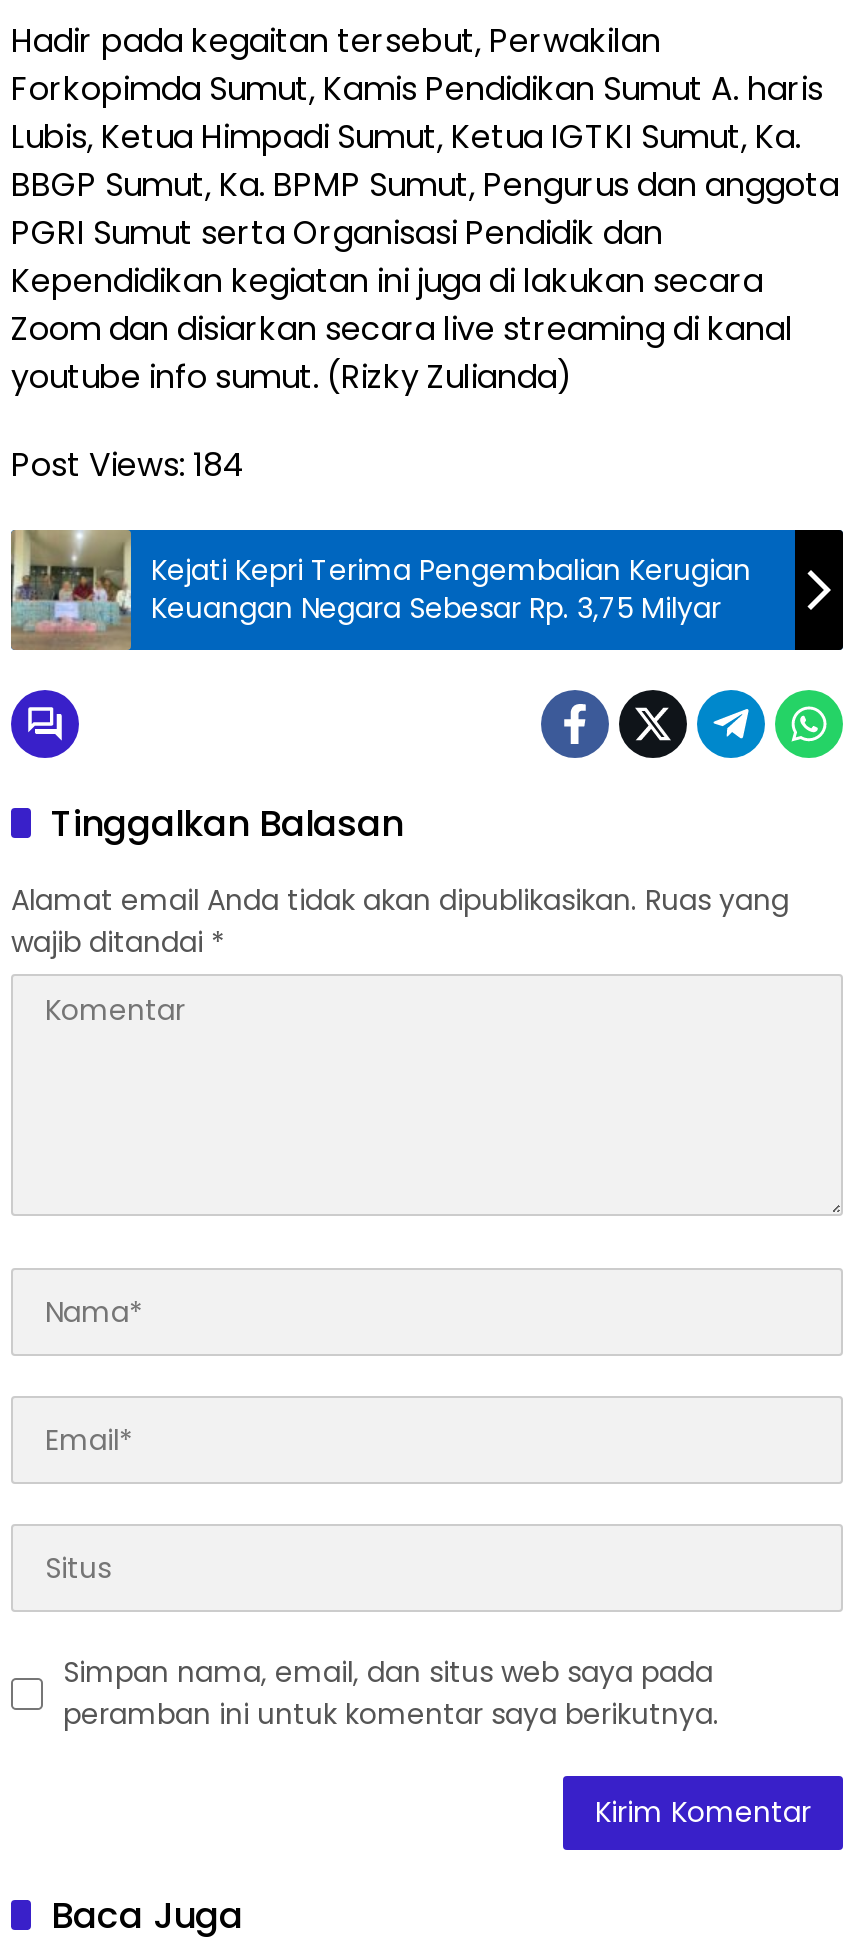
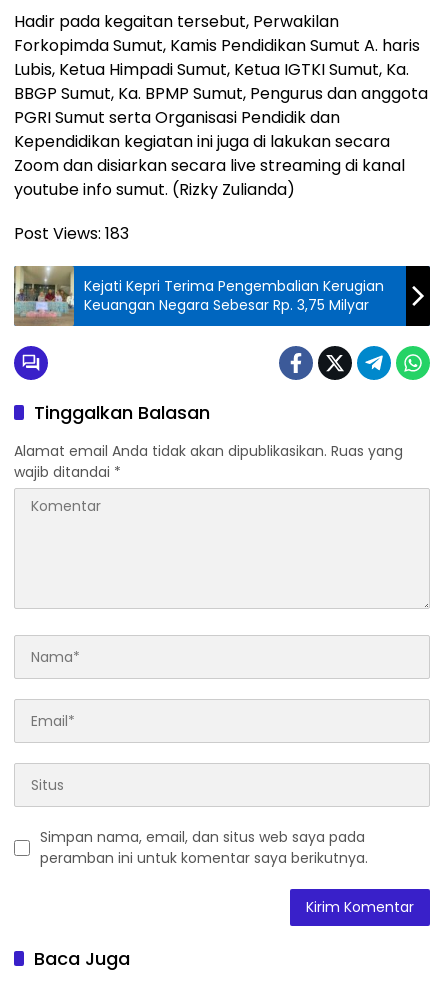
[11,442,245,488] Post Views: 184 -> [14,222,129,245] Post Views: 183

